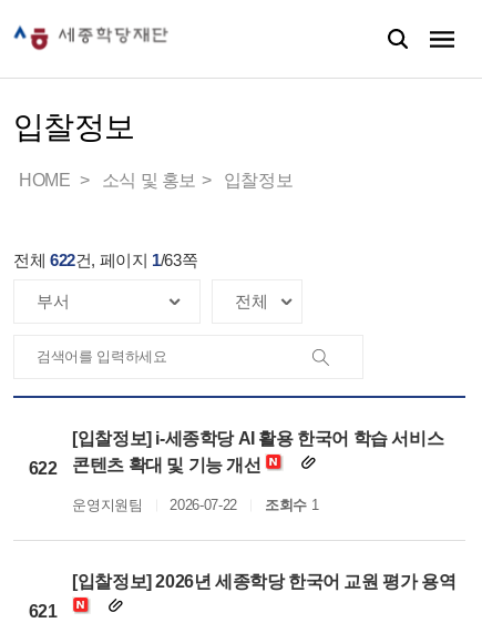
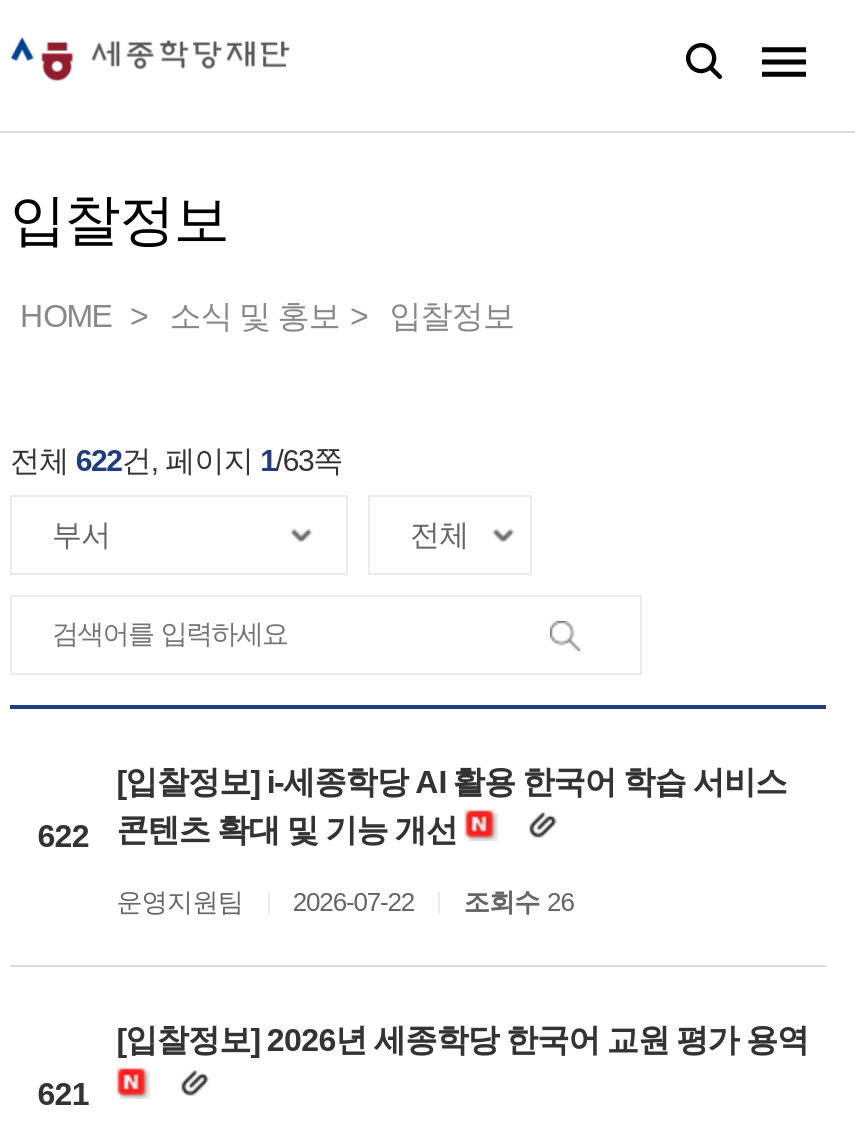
[72,497,318,513] 운영지원팀 2026-07-22 조회수 1 -> [116,887,574,917] 운영지원팀 2026-07-22 조회수 26

